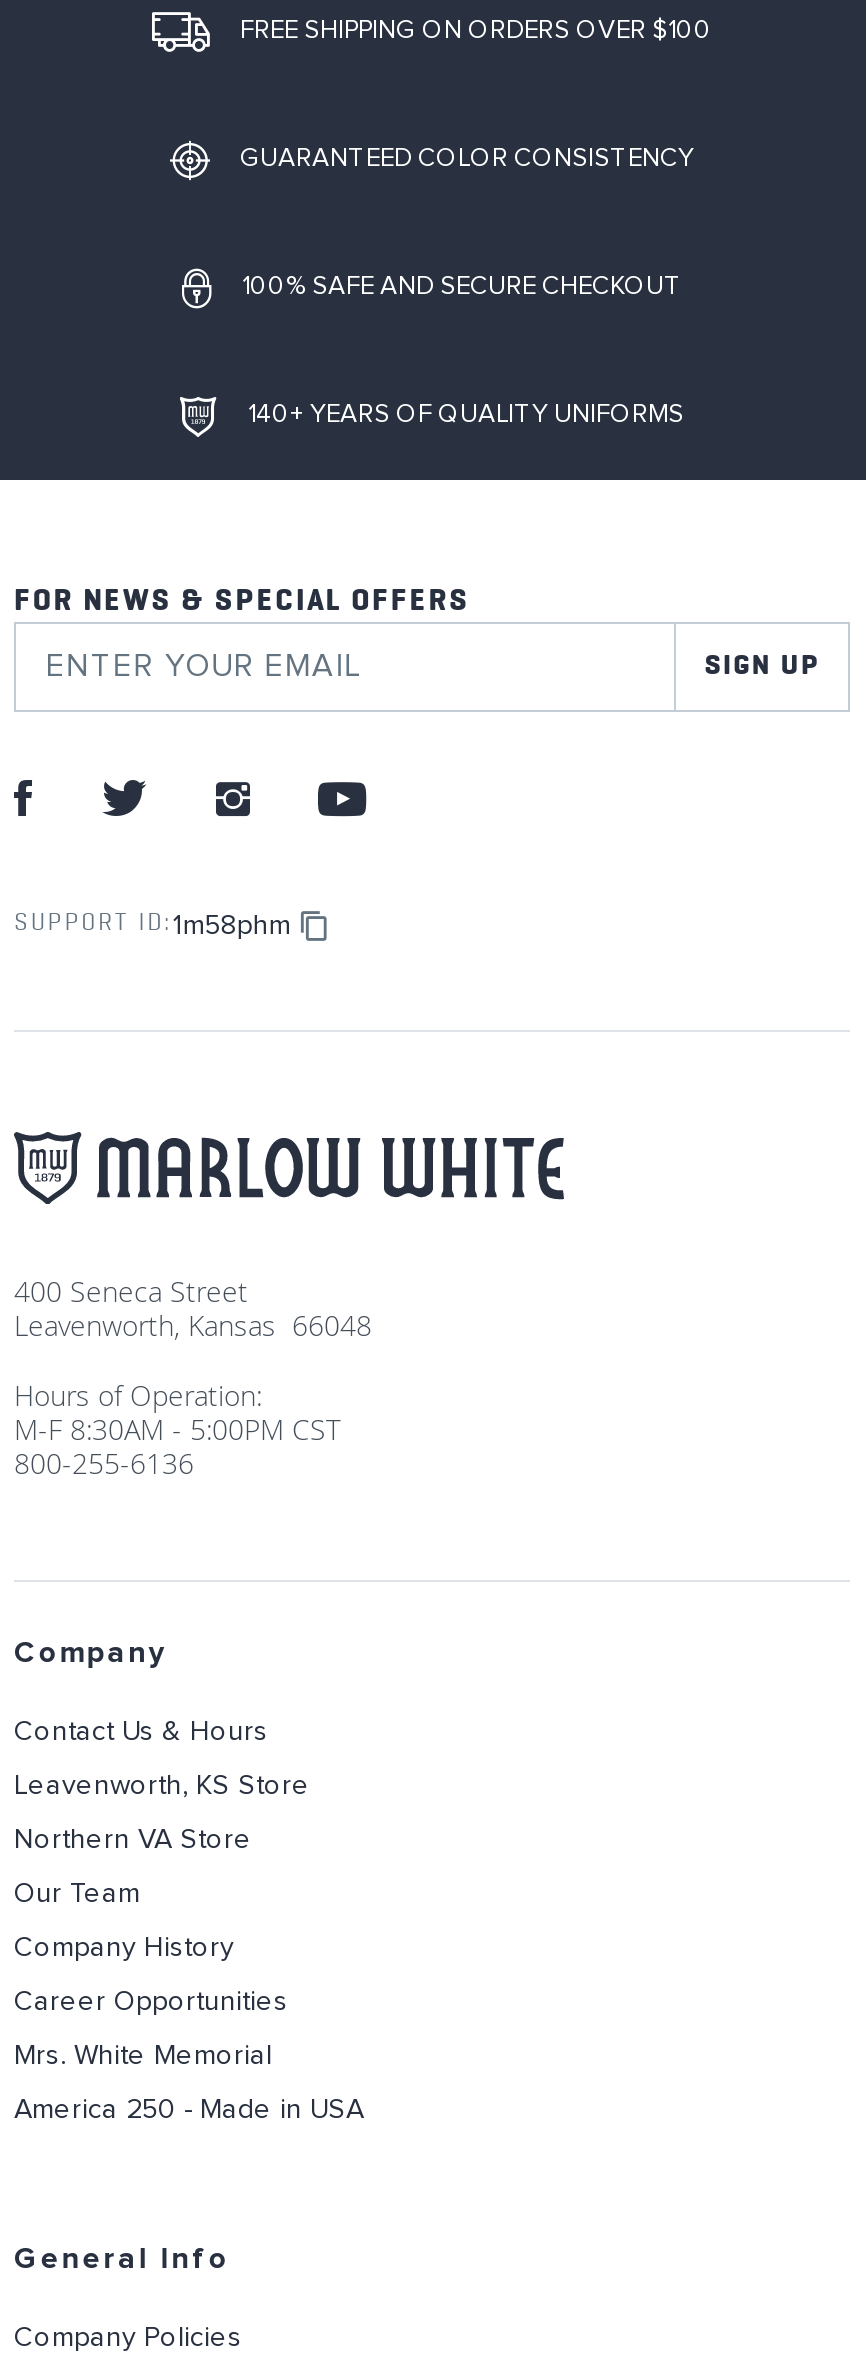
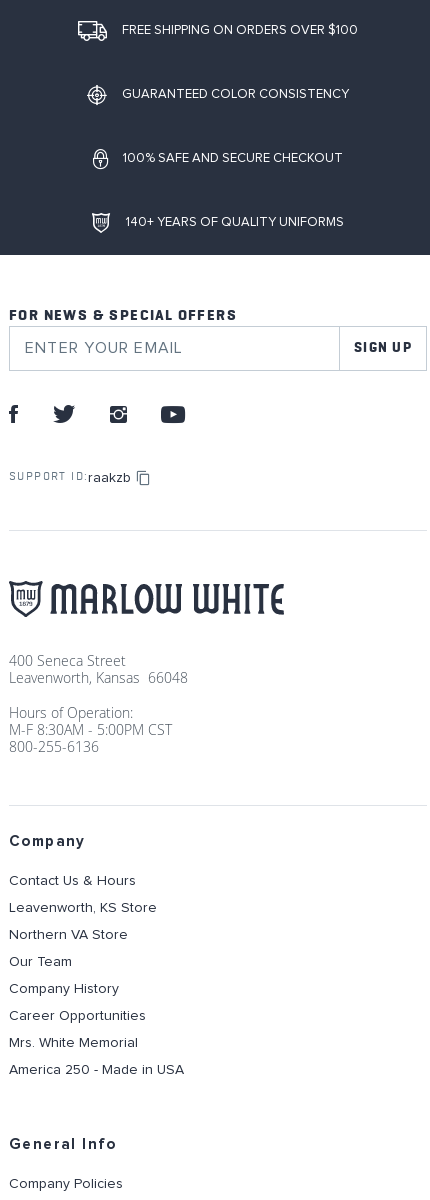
[14,911,291,939] SUPPORT ID: 1m58phm -> [9,470,131,484] SUPPORT ID: raakzb

